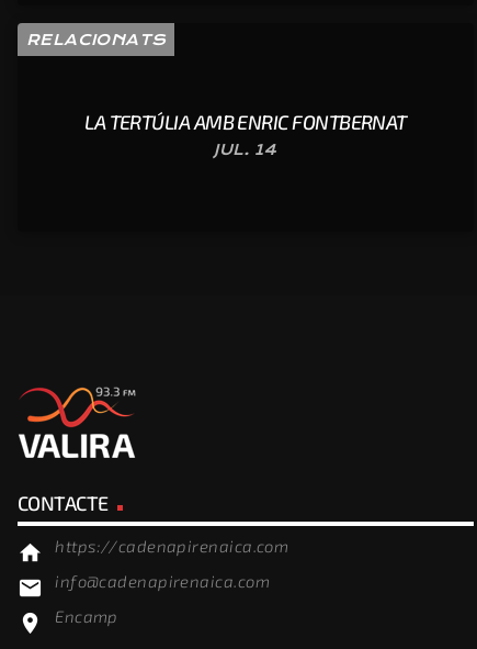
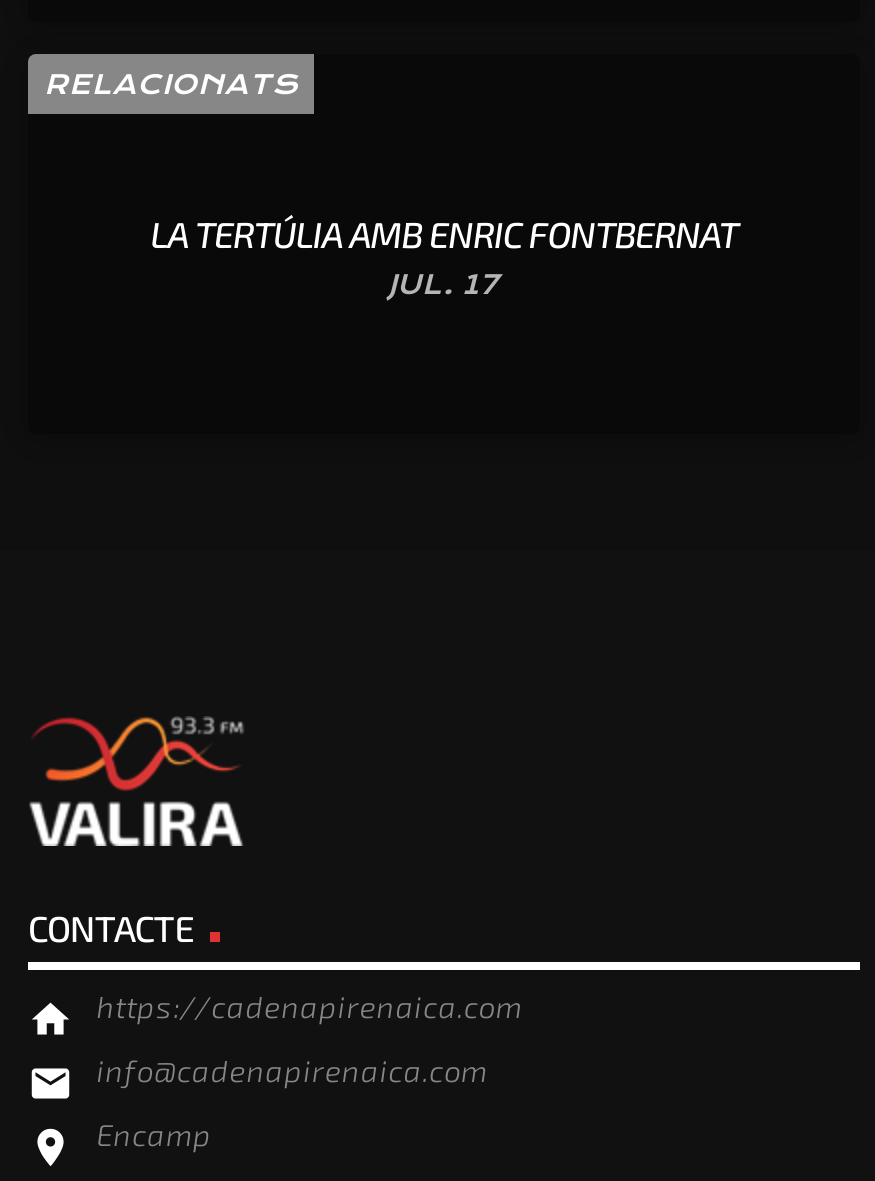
[214,141,277,159] JUL. 14 -> [388,269,500,301] JUL. 17

